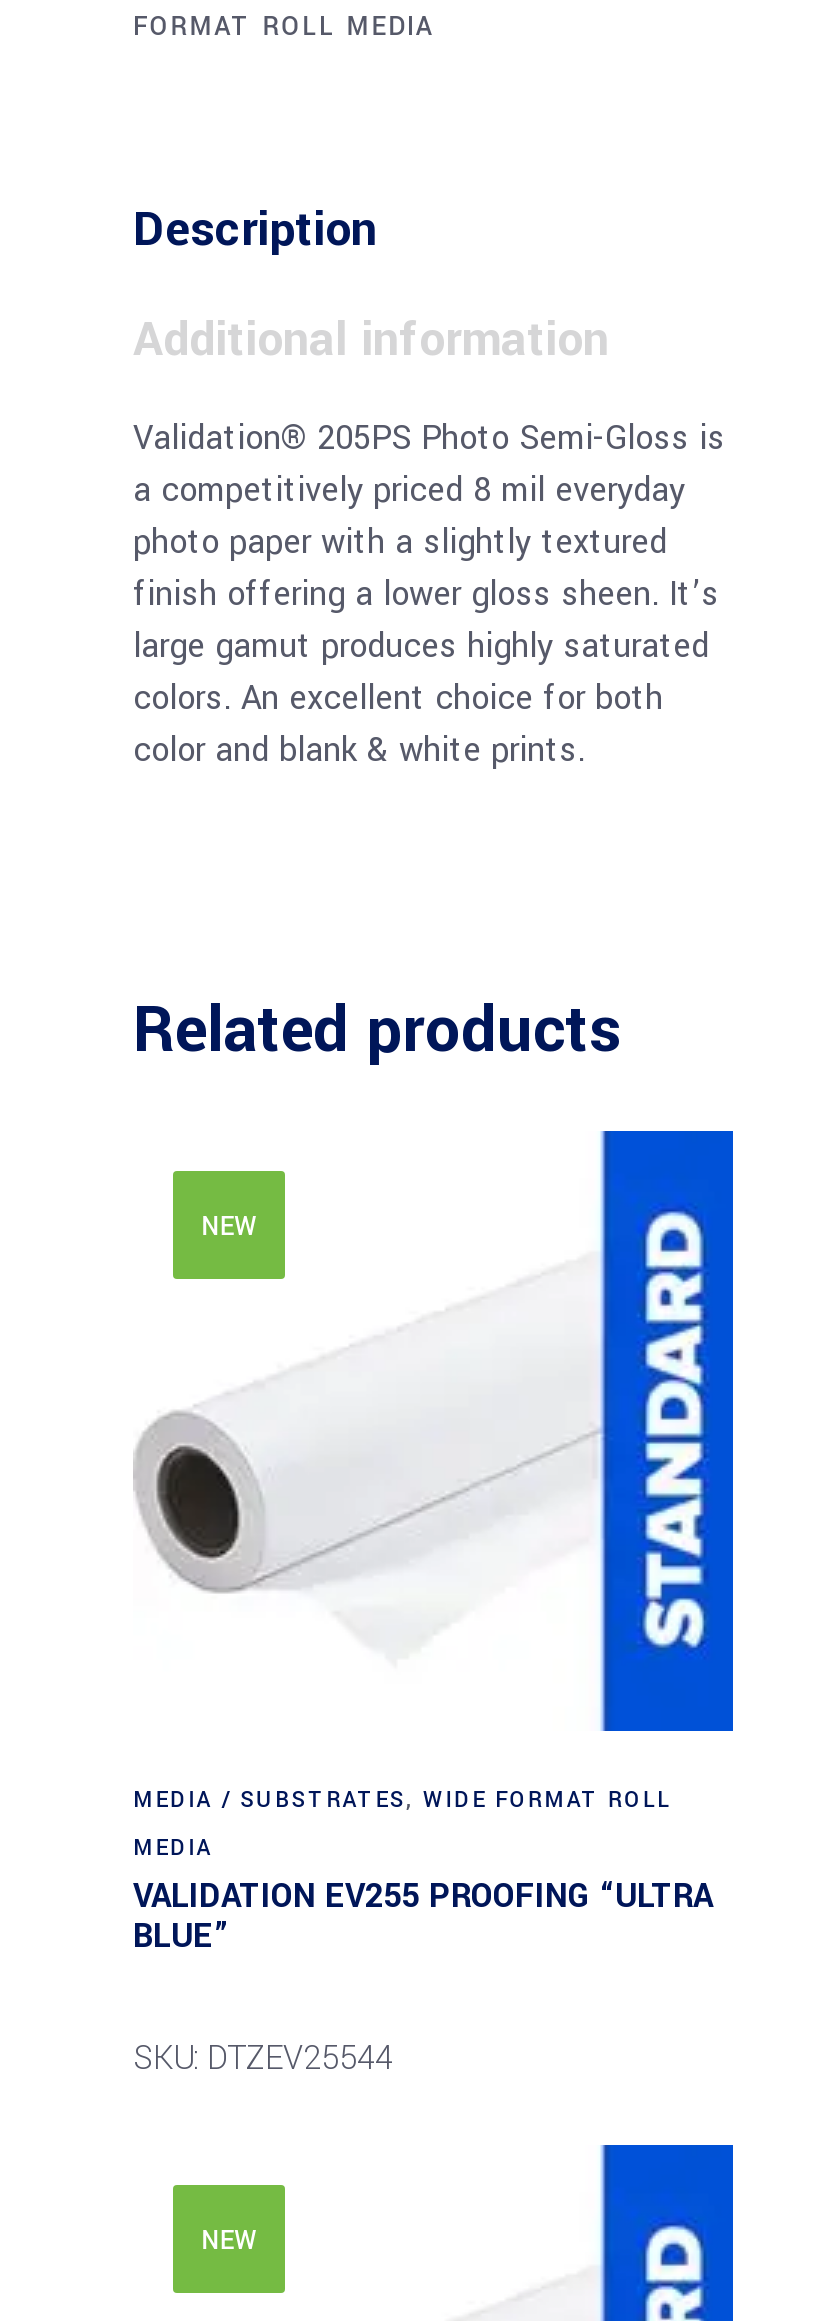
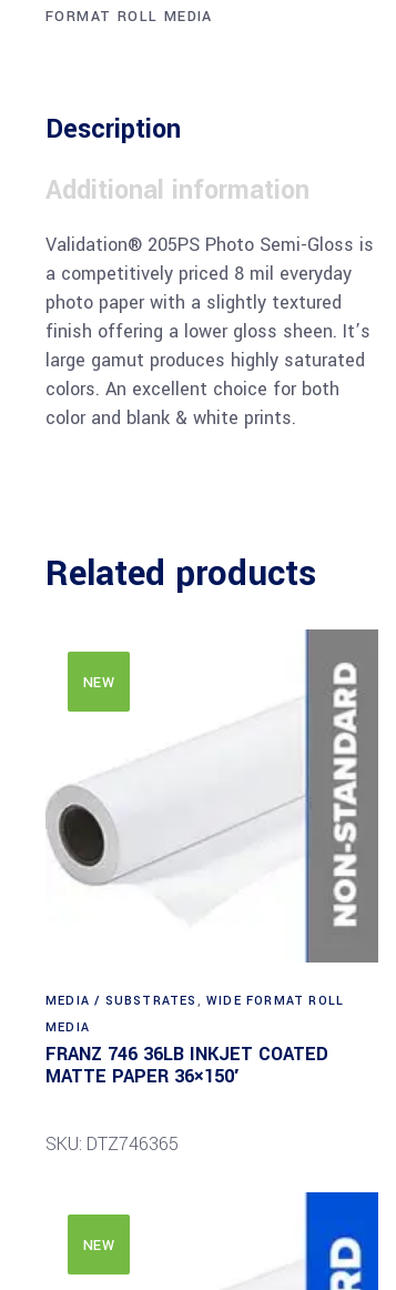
[603,1129,735,1733] [image] -> [305,628,379,964] [image]
[133,1873,713,1959] VALIDATION EV255 PROOFING “ULTRA | BLUE” -> [45,1041,328,1089] FRANZ 746 36LB INKJET COATED | MATTE PAPER 36×150′
[133,2035,393,2081] SKU: DTZEV25544 -> [45,1131,179,1157] SKU: DTZ746365

